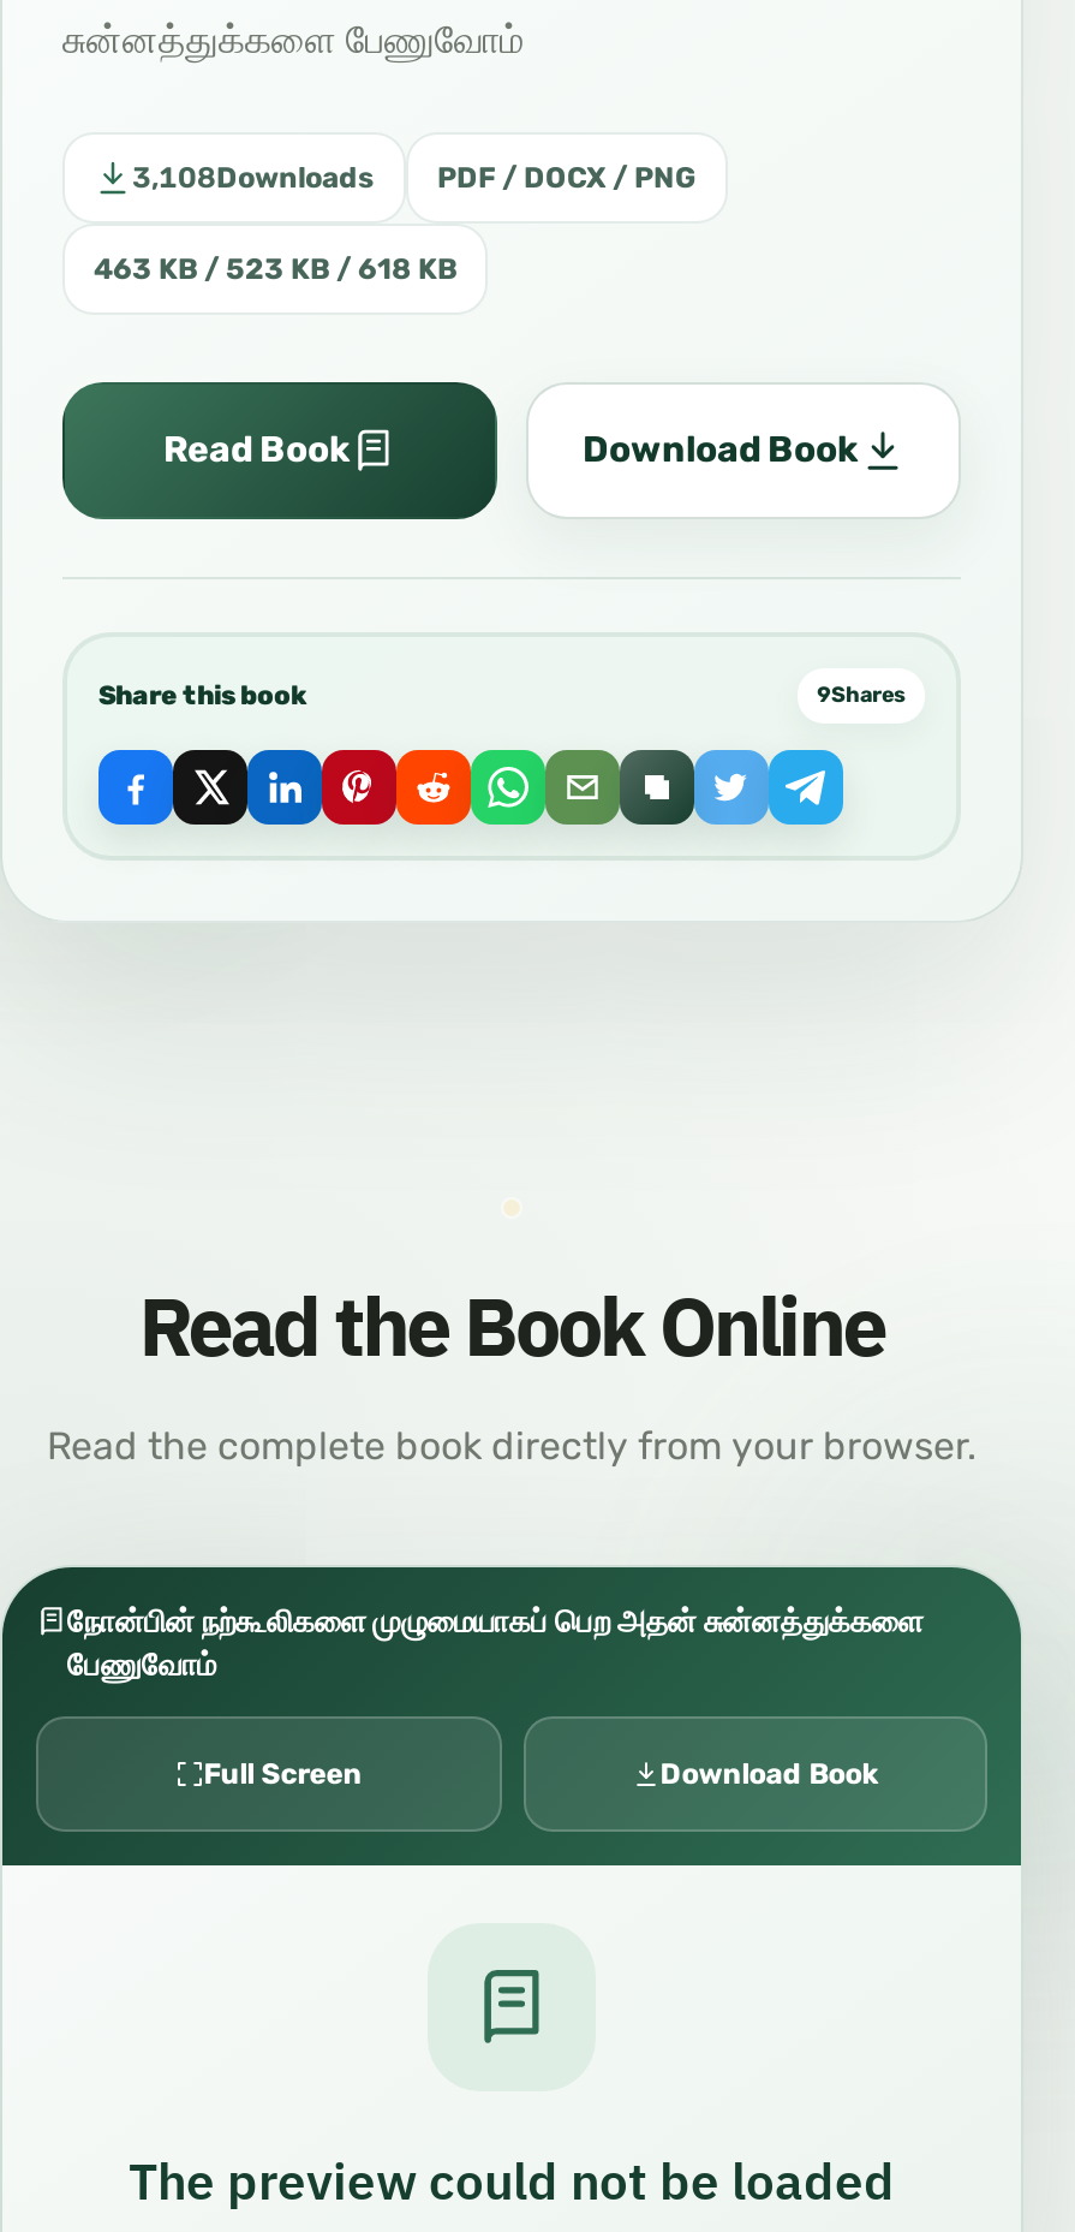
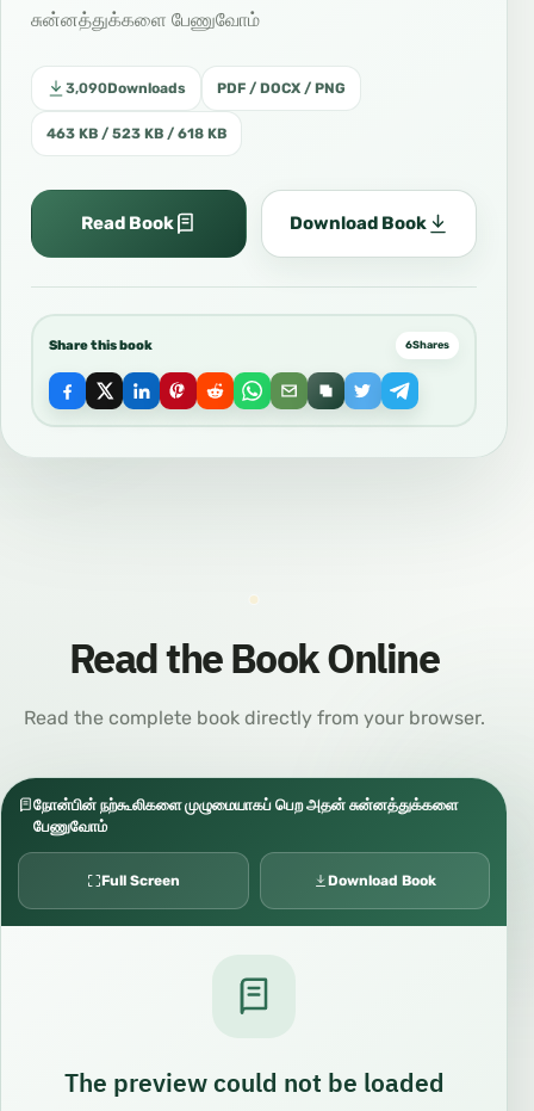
[132,161,697,195] 3,108Downloads PDF / DOCX / PNG -> [66,80,346,97] 3,090Downloads PDF / DOCX / PNG
[817,683,906,707] 9Shares -> [405,339,449,351] 6Shares

